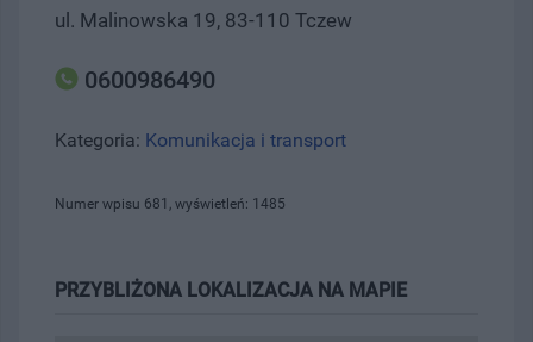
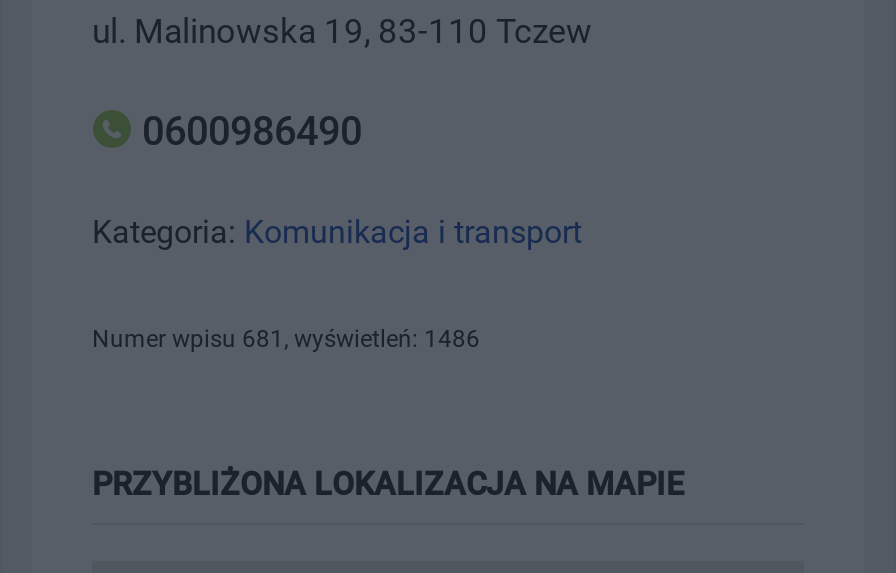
[55,195,286,212] Numer wpisu 681, wyświetleń: 1485 -> [92,325,480,353] Numer wpisu 681, wyświetleń: 1486

